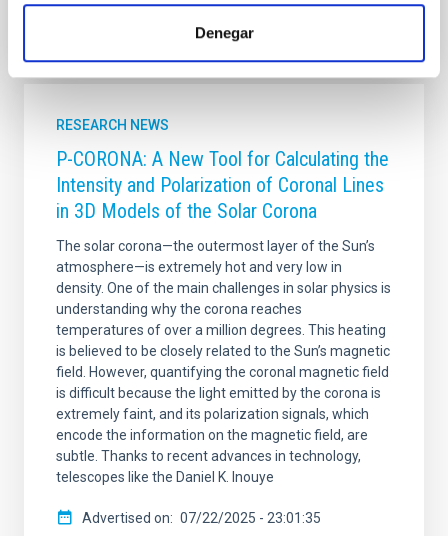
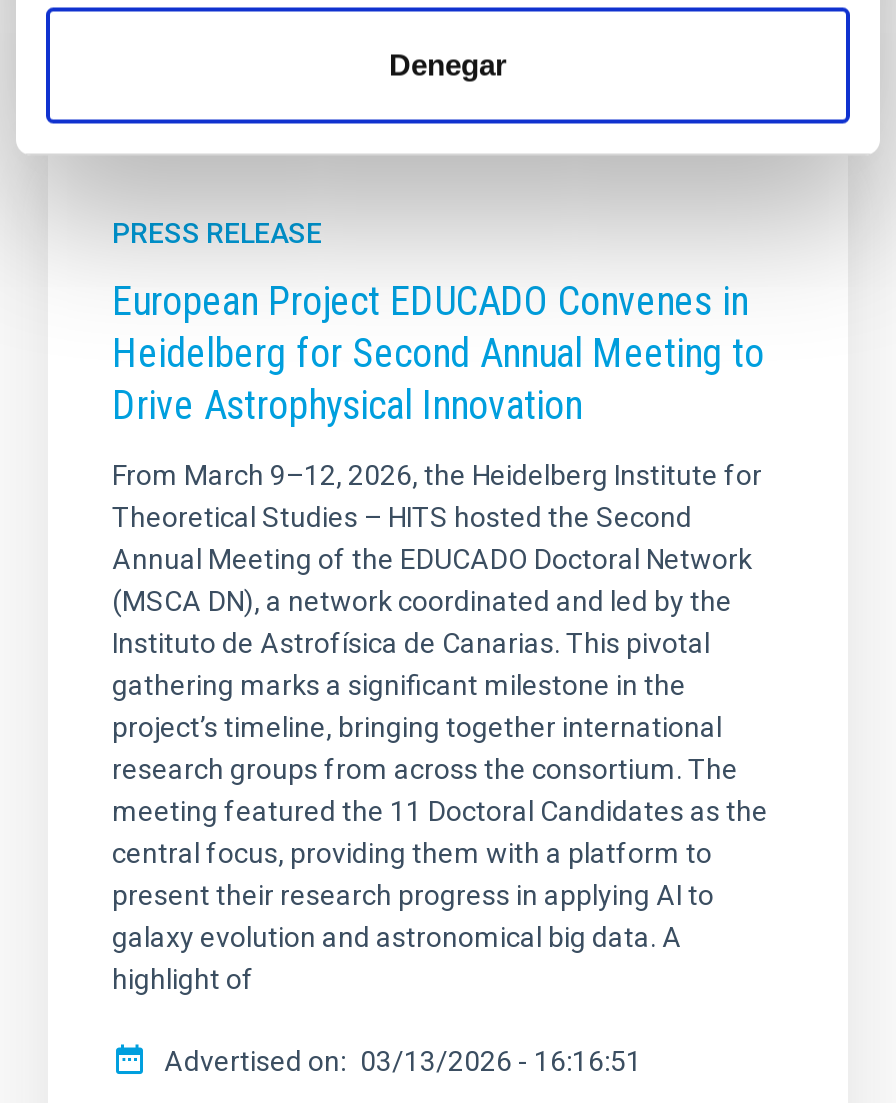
[56,117,169,133] RESEARCH NEWS -> [112,216,322,248] PRESS RELEASE
[56,147,389,223] P-CORONA: A New Tool for Calculating the | Intensity and Polarization of Coronal Lines | in 3D Models of the Solar Corona -> [112,276,764,428] European Project EDUCADO Convenes in | Heidelberg for Second Annual Meeting to | Drive Astrophysical Innovation
[56,238,391,485] The solar corona—the outermost layer of the Sun’s | atmosphere—is extremely hot and very low in | density. One of the main challenges in solar physics is | understanding why the corona reaches | temperatures of over a million degrees. This heating | is believed to be closely related to the Sun’s magnetic | field. However, quantifying the coronal magnetic field | is difficult because the light emitted by the corona is | extremely faint, and its polarization signals, which | encode the information on the magnetic field, are | subtle. Thanks to recent advances in technology, | telescopes like the Daniel K. Inouye -> [112,458,768,994] From March 9–12, 2026, the Heidelberg Institute for | Theoretical Studies – HITS hosted the Second | Annual Meeting of the EDUCADO Doctoral Network | (MSCA DN), a network coordinated and led by the | Instituto de Astrofísica de Canarias. This pivotal | gathering marks a significant milestone in the | project’s timeline, bringing together international | research groups from across the consortium. The | meeting featured the 11 Doctoral Candidates as the | central focus, providing them with a platform to | present their research progress in applying AI to | galaxy evolution and astronomical big data. A | highlight of
[82,510,321,526] Advertised on 07/22/2025 - 23:01:35 -> [164,1044,642,1076] Advertised on 03/13/2026 - 16:16:51

